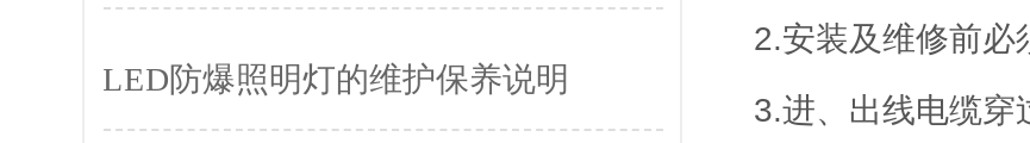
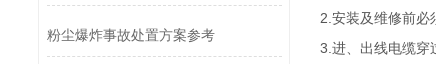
[102,62,569,98] LED防爆照明灯的维护保养说明 -> [46,28,214,43] 粉尘爆炸事故处置方案参考

